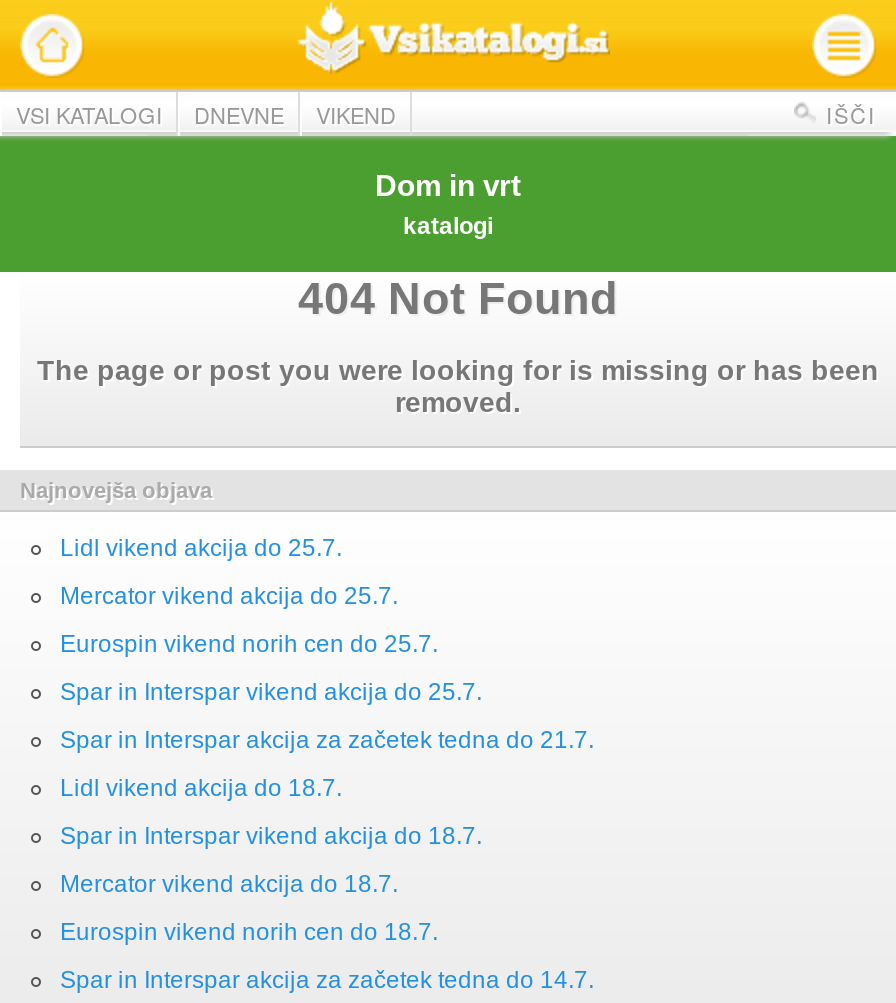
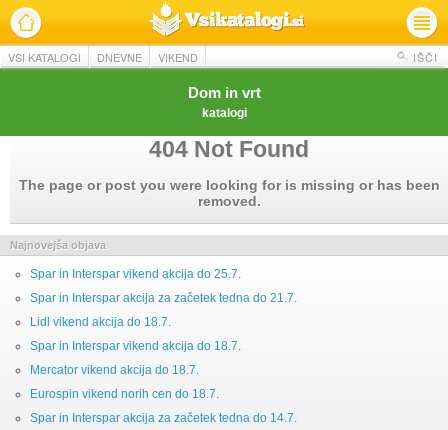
[60,534,438,658] Lidl vikend akcija do 25.7. | Mercator vikend akcija do 25.7. | Eurospin vikend norih cen do 25.7. -> none

